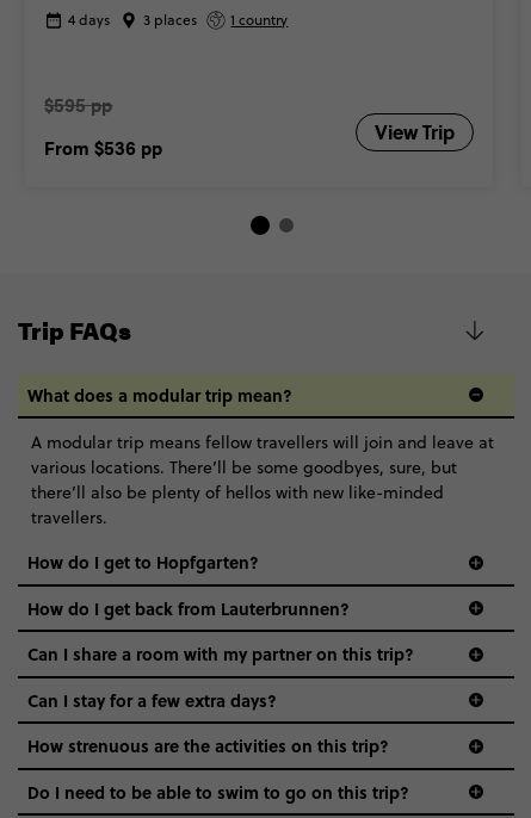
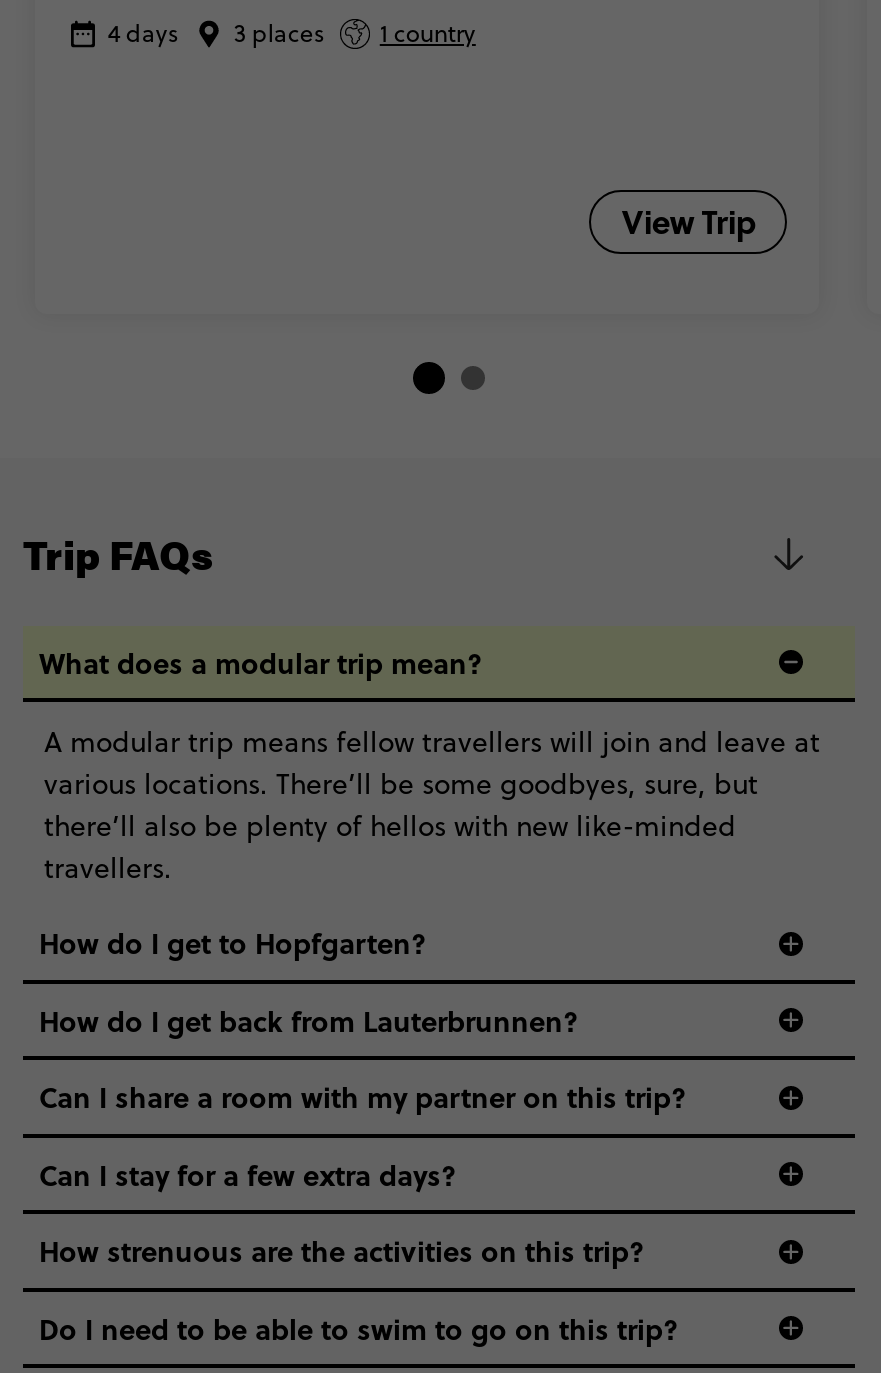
[45,90,163,161] $595 pp | From $536 pp -> none

